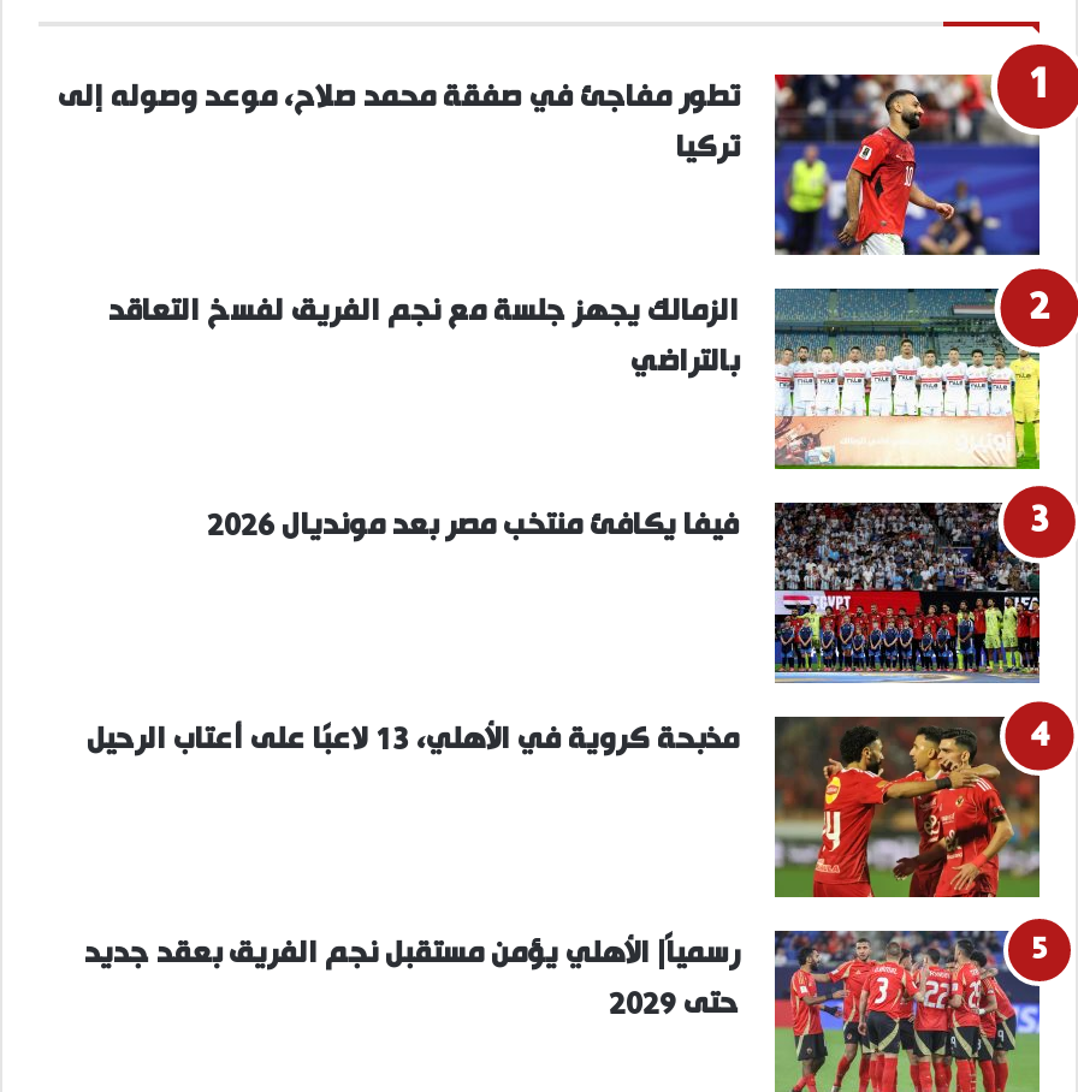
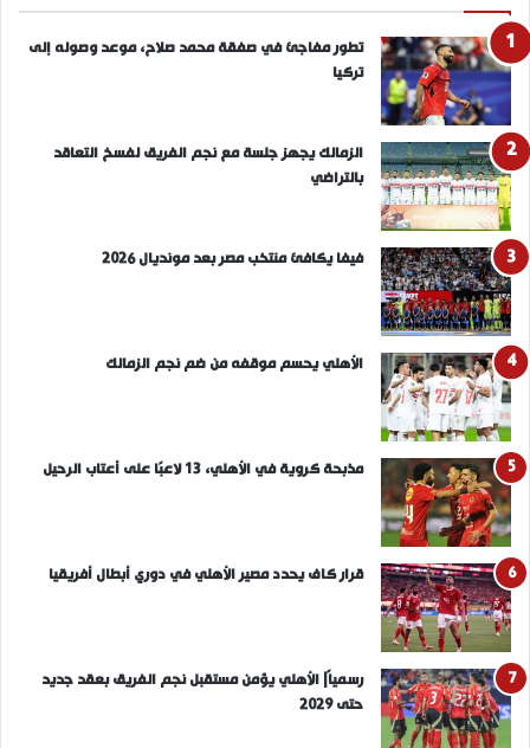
none -> [105,353,511,443] [image] | الأهلي يحسم موقفه من ضم نجم الزمالك
none -> [49,562,517,653] [image] | قرار كاف يحدد مصير الأهلي في دوري أبطال أفريقيا

